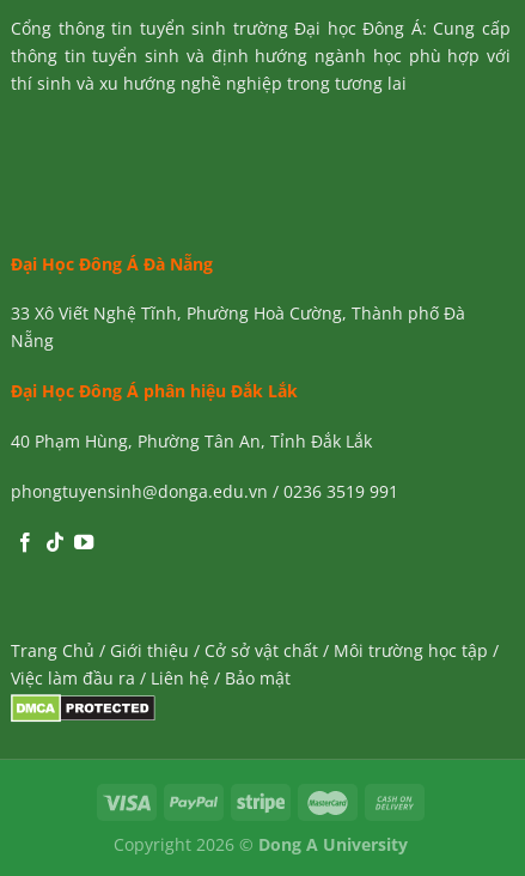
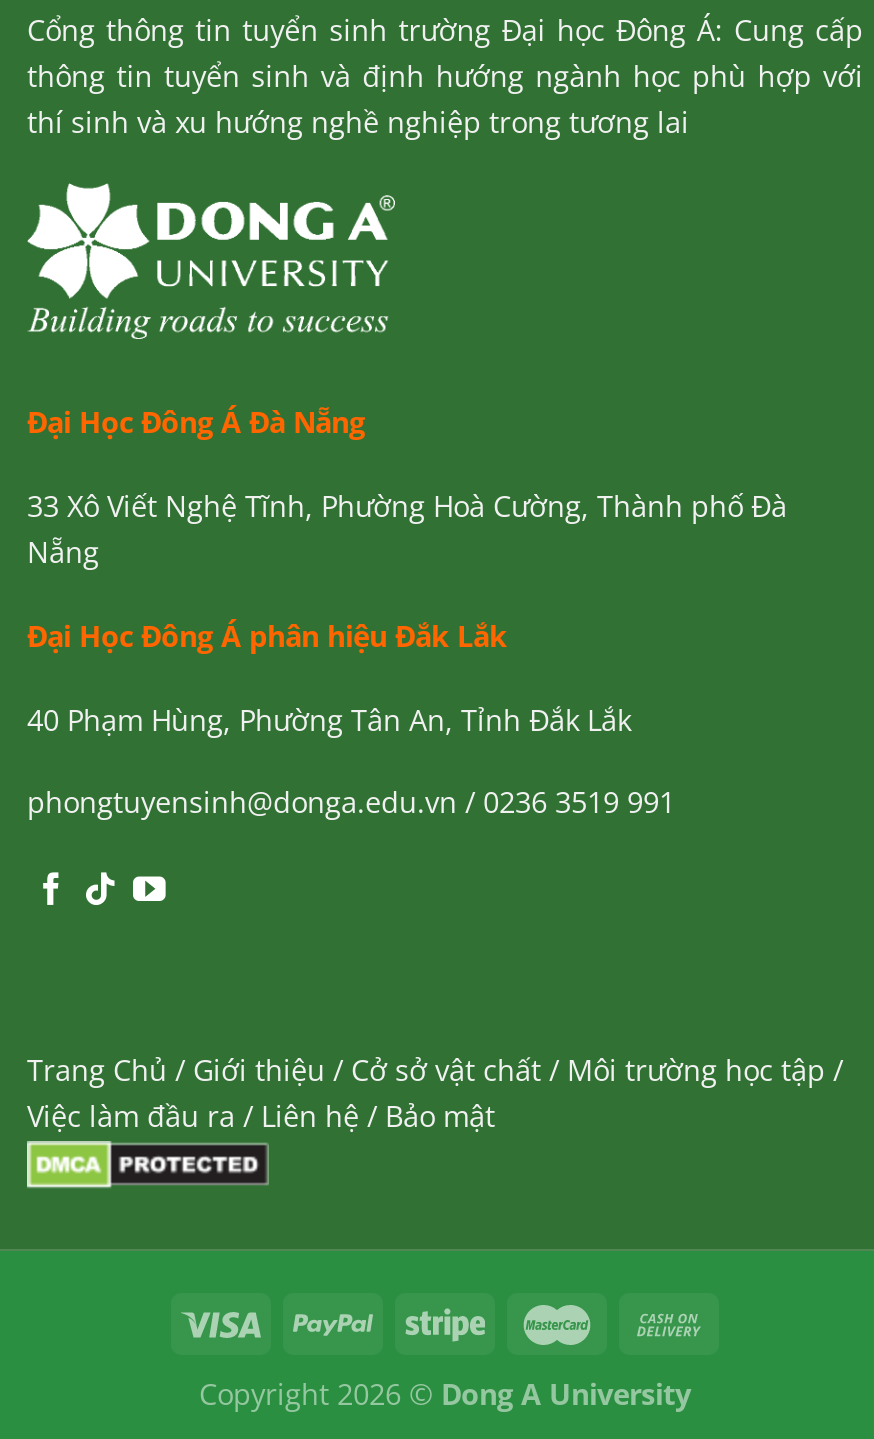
none -> [27,183,397,341] [image]

